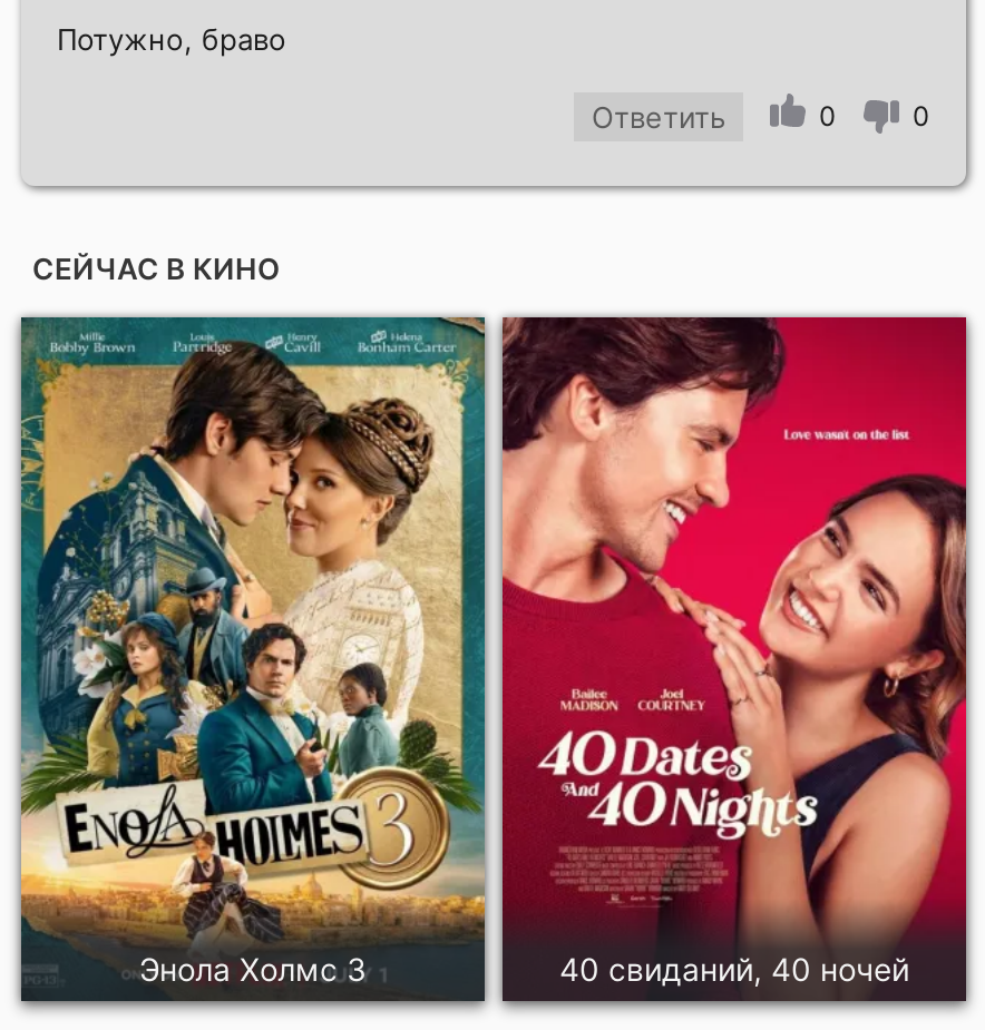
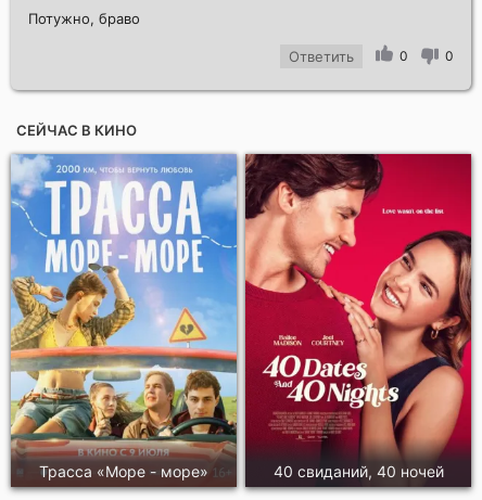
[19,315,487,999] [image] | Энола Холмс 3 -> [10,153,238,487] [image] | Трасса «Море - море»

